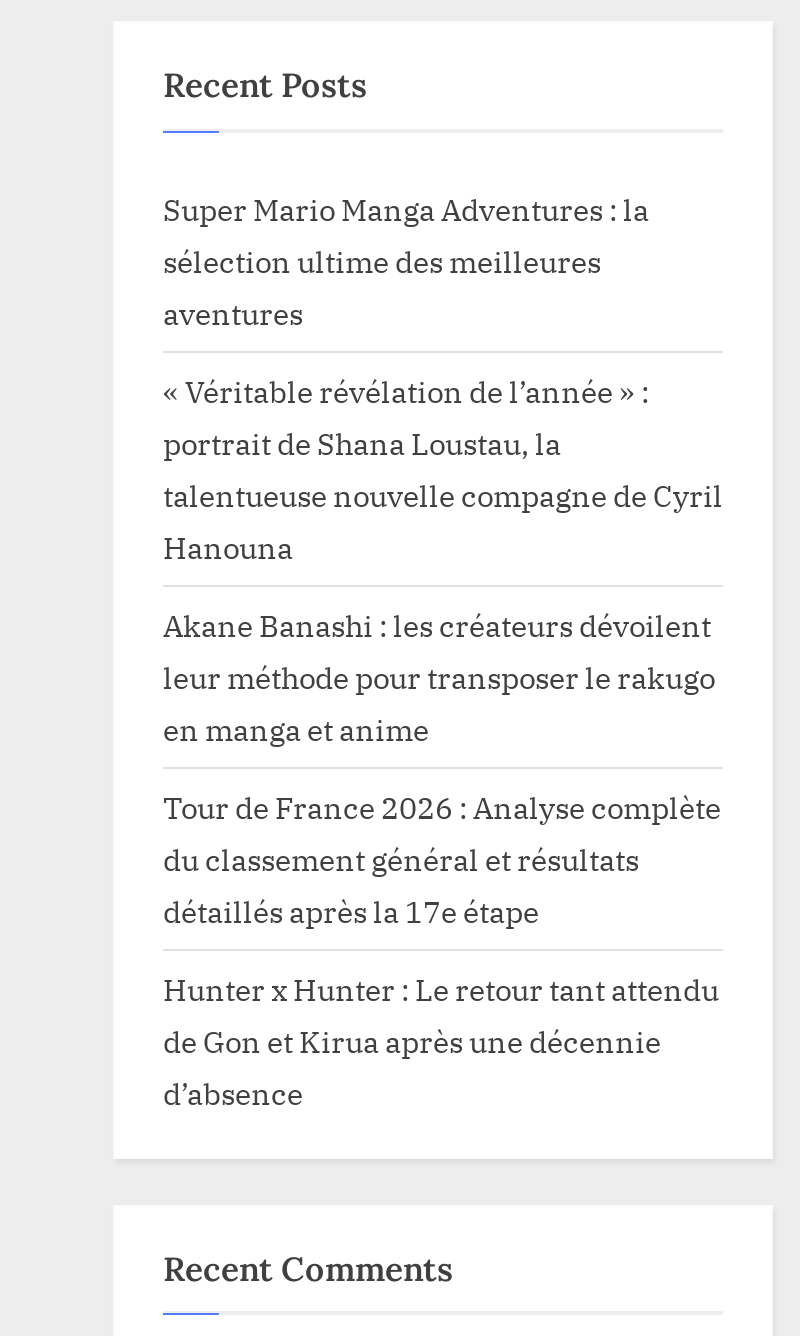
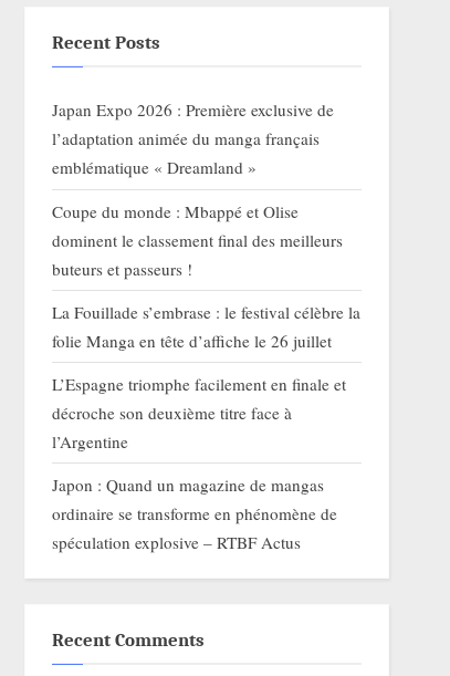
[163,188,649,332] Super Mario Manga Adventures : la | sélection ultime des meilleures | aventures -> [52,99,334,179] Japan Expo 2026 : Première exclusive de | l’adaptation animée du manga français | emblématique « Dreamland »
[163,370,723,566] « Véritable révélation de l’année » : | portrait de Shana Loustau, la | talentueuse nouvelle compagne de Cyril | Hanouna -> [52,200,343,279] Coupe du monde : Mbappé et Olise | dominent le classement final des meilleurs | buteurs et passeurs !
[163,605,715,749] Akane Banashi : les créateurs dévoilent | leur méthode pour transposer le rakugo | en manga et anime -> [52,301,360,352] La Fouillade s’embrase : le festival célèbre la | folie Manga en tête d’affiche le 26 juillet
[163,787,721,931] Tour de France 2026 : Analyse complète | du classement général et résultats | détaillés après la 17e étape -> [52,373,346,453] L’Espagne triomphe facilement en finale et | décroche son deuxième titre face à | l’Argentine
[163,969,719,1113] Hunter x Hunter : Le retour tant attendu | de Gon et Kirua après une décennie | d’absence -> [52,474,337,553] Japon : Quand un magazine de mangas | ordinaire se transforme en phénomène de | spéculation explosive – RTBF Actus

